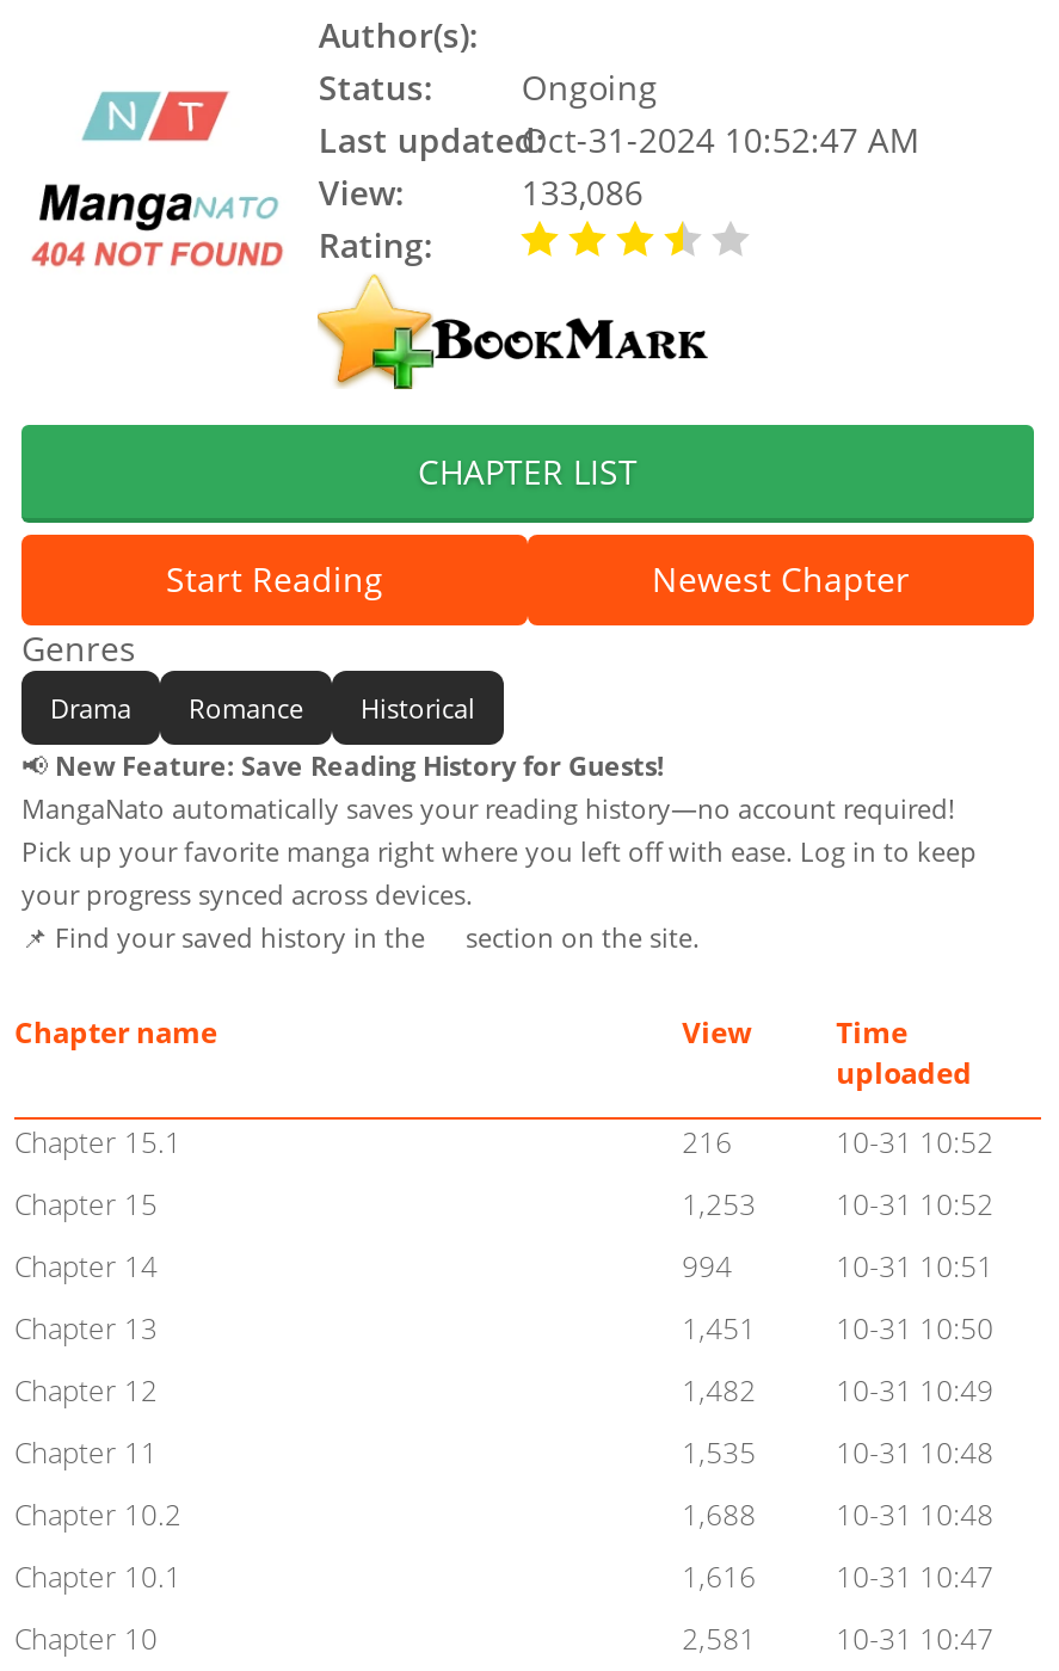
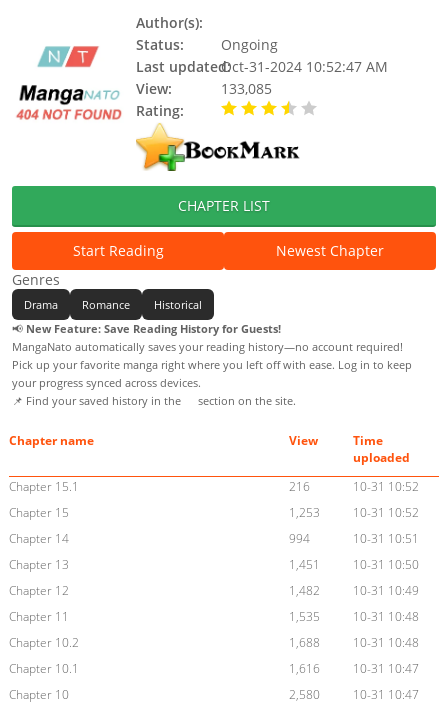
[522,169,643,215] 133,086 -> [221,79,272,98] 133,085
[682,1619,994,1660] 2,581 10-31 10:47 -> [289,686,419,703] 2,580 10-31 10:47

